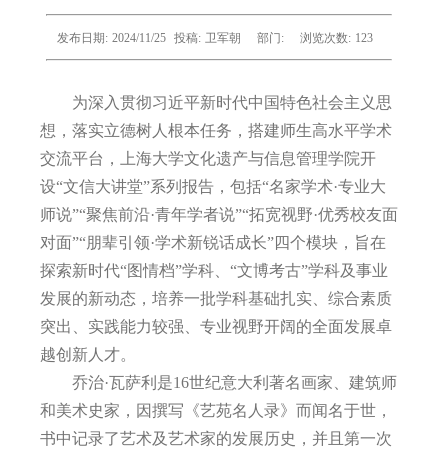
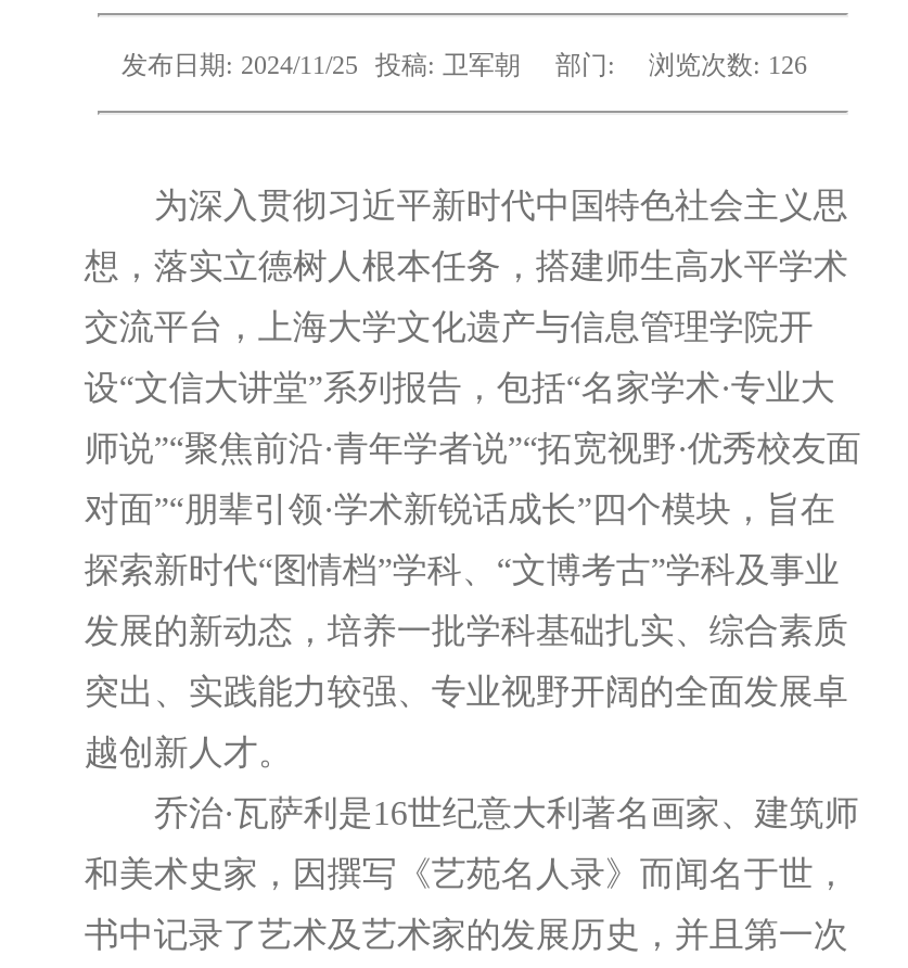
[57,31,373,45] 发布日期: 2024/11/25 投稿: 卫军朝 部门: 浏览次数: 123 -> [122,49,807,80] 发布日期: 2024/11/25 投稿: 卫军朝 部门: 浏览次数: 126

